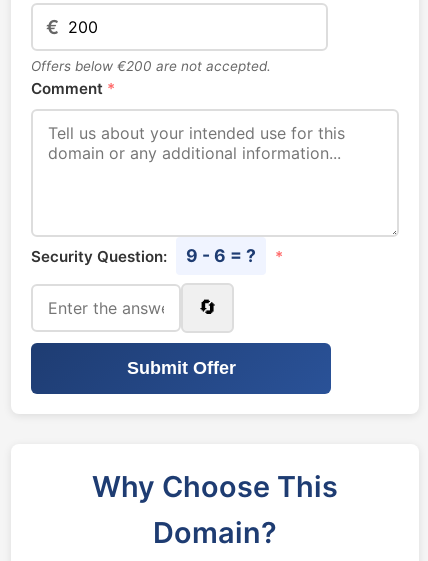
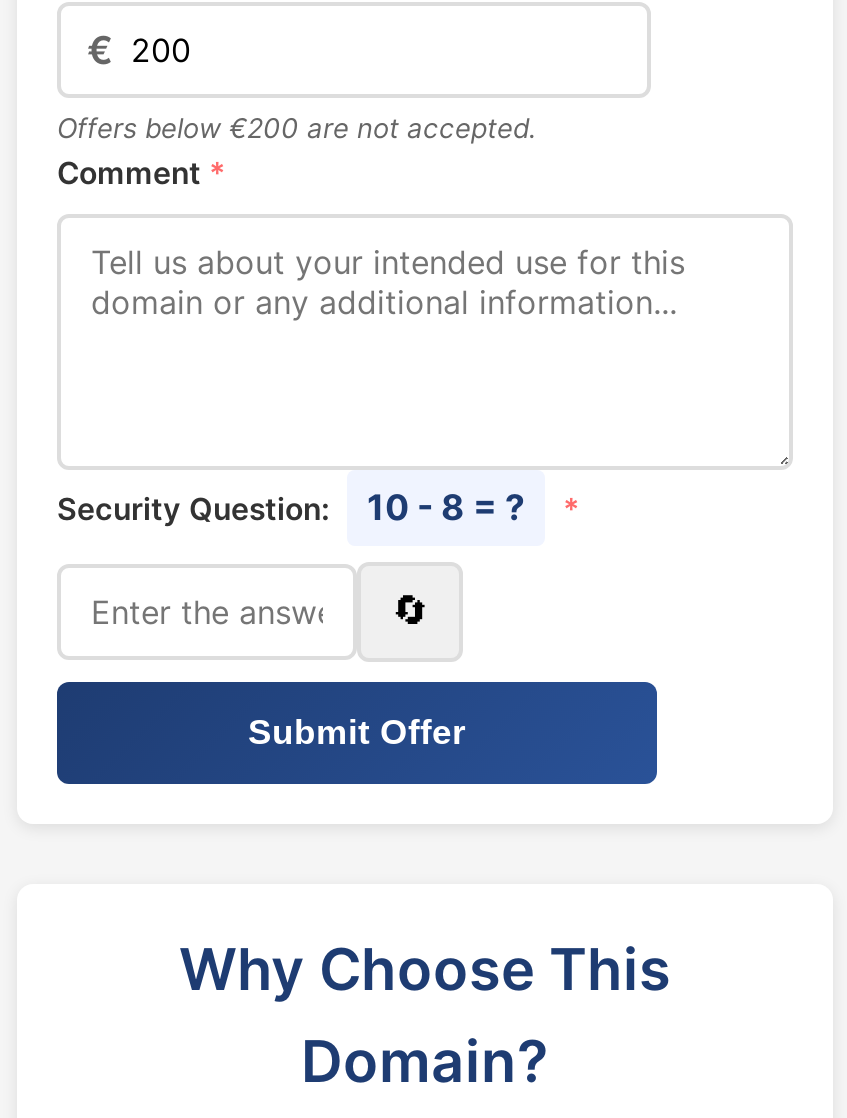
[186,245,256,266] 9 - 6 = ? -> [367,486,525,528] 10 - 8 = ?

